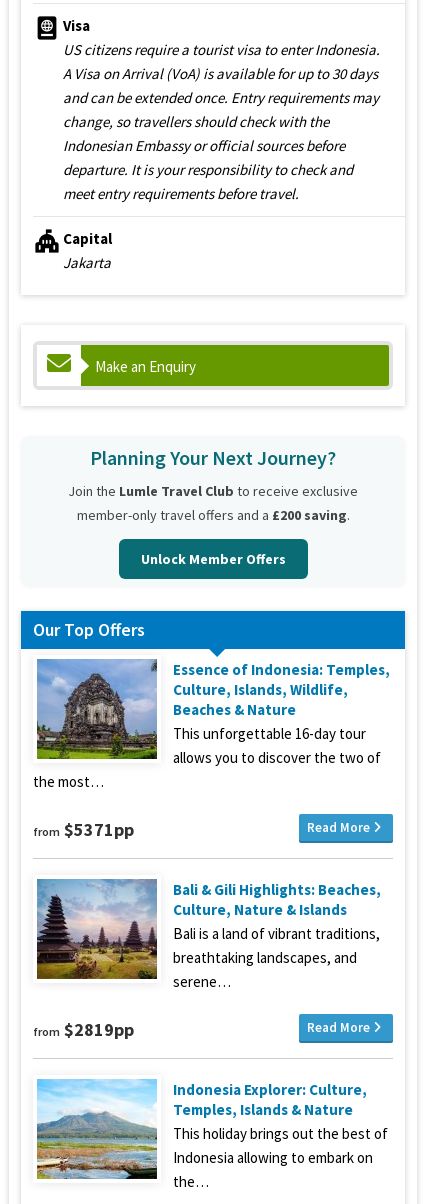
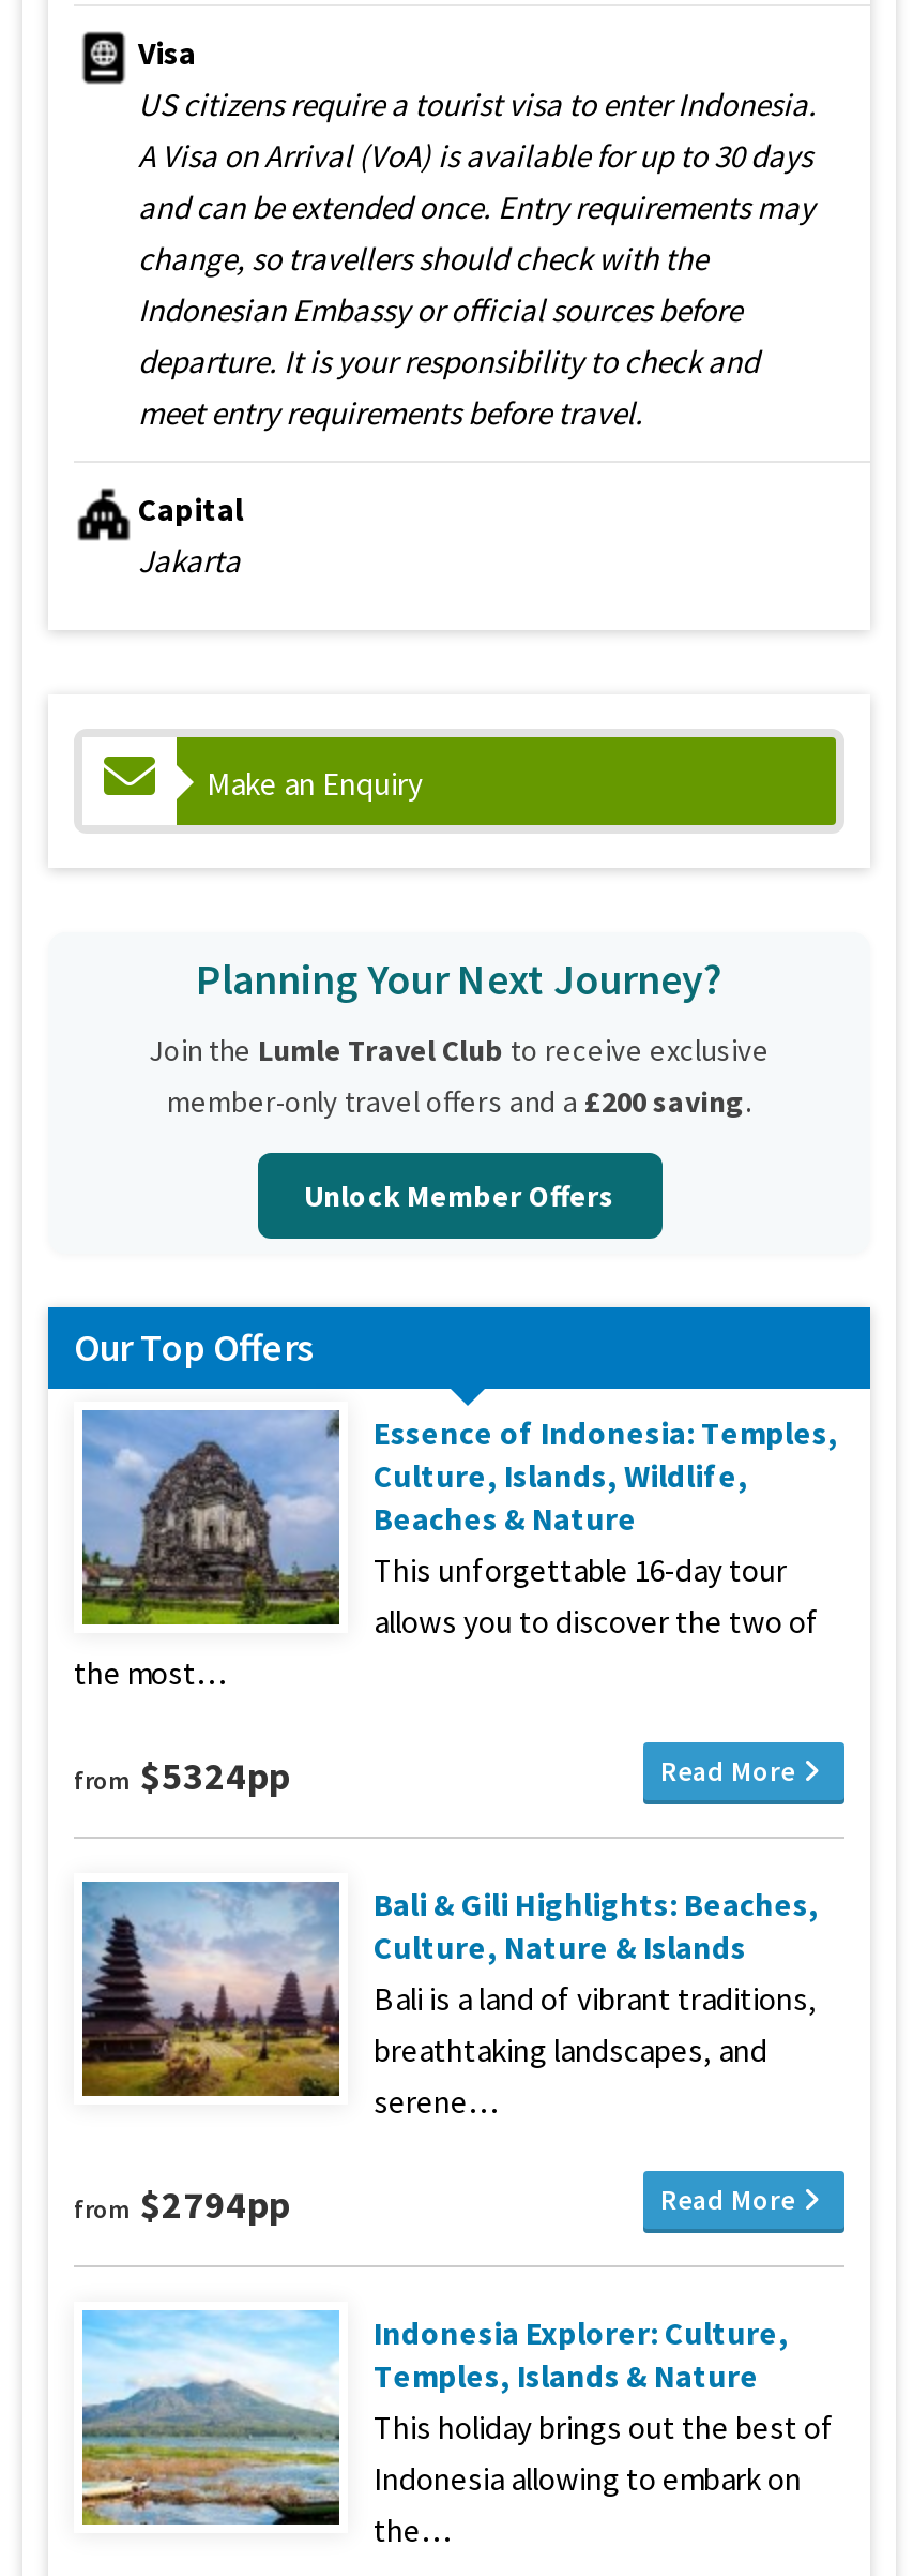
[33,818,134,841] from $5371pp -> [74,1751,290,1800] from $5324pp
[33,1018,134,1041] from $2819pp -> [74,2180,290,2229] from $2794pp

